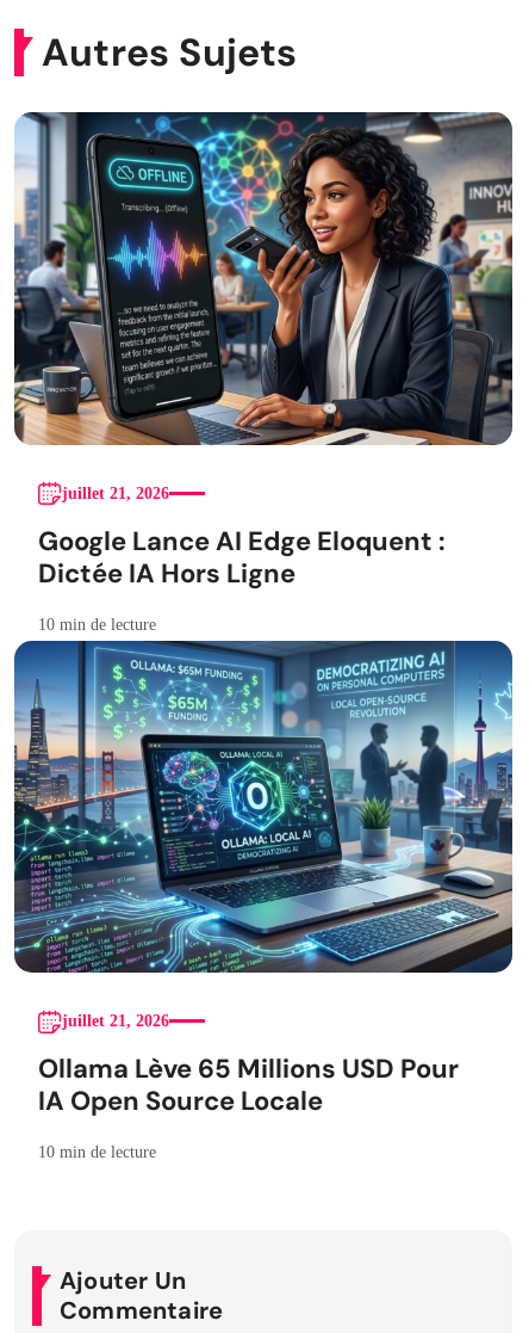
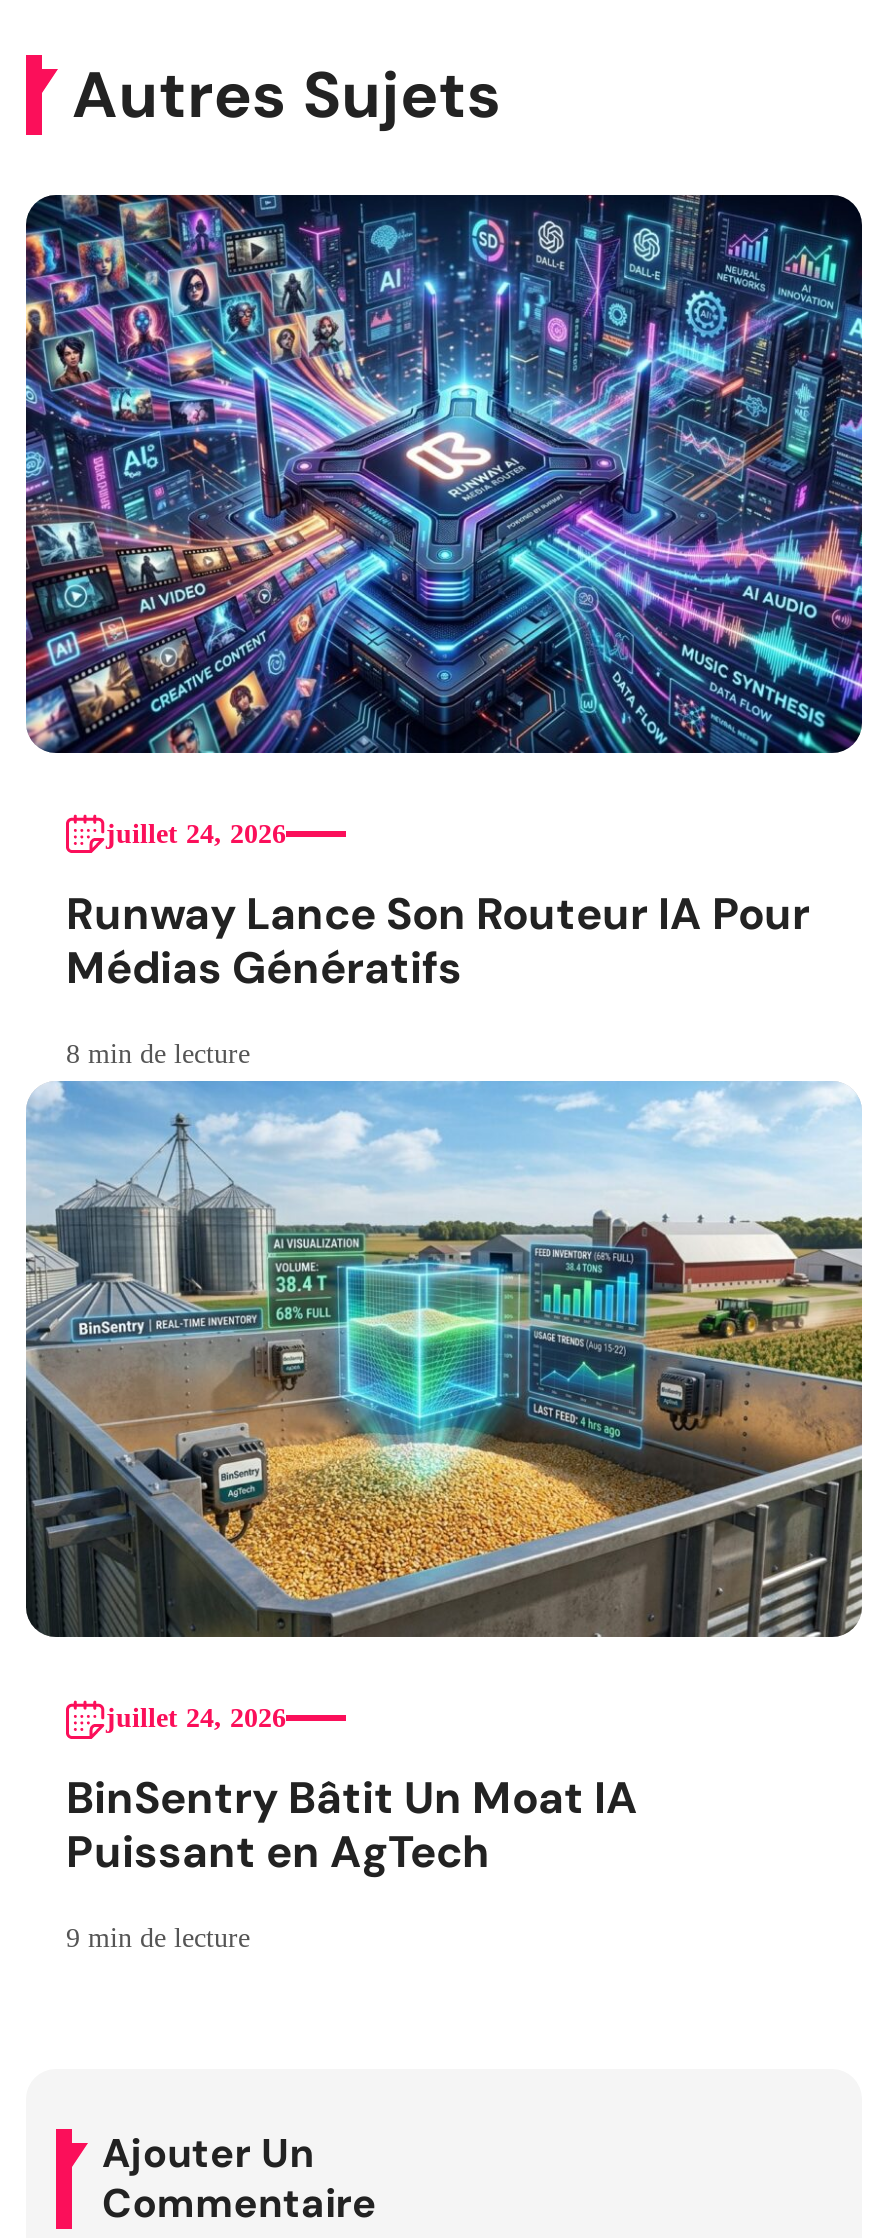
[13,111,514,502] [image] | juillet 21, 2026 -> [24,193,864,848] [image] | juillet 24, 2026
[38,523,446,590] Google Lance AI Edge Eloquent : | Dictée IA Hors Ligne -> [66,884,810,996] Runway Lance Son Routeur IA Pour | Médias Génératifs
[38,615,156,633] 10 min de lecture -> [66,1038,250,1068] 8 min de lecture
[13,640,514,1030] [image] | juillet 21, 2026 -> [24,1079,864,1733] [image] | juillet 24, 2026
[38,1051,459,1118] Ollama Lève 65 Millions USD Pour | IA Open Source Locale -> [66,1769,638,1881] BinSentry Bâtit Un Moat IA | Puissant en AgTech
[38,1143,156,1161] 10 min de lecture -> [66,1923,250,1953] 9 min de lecture

